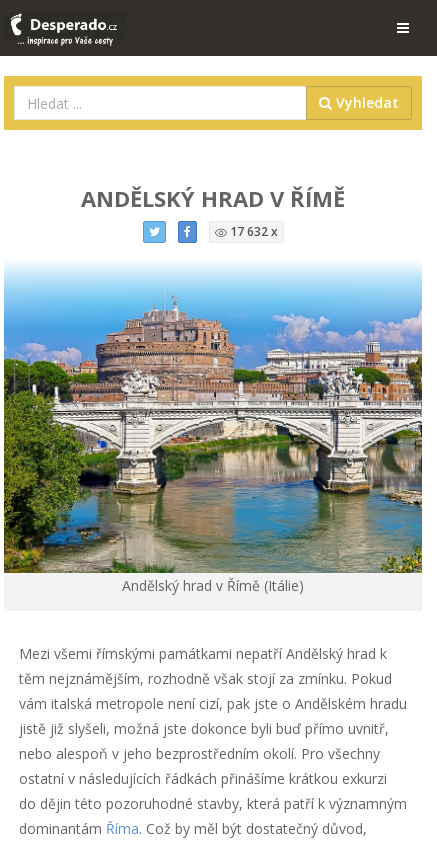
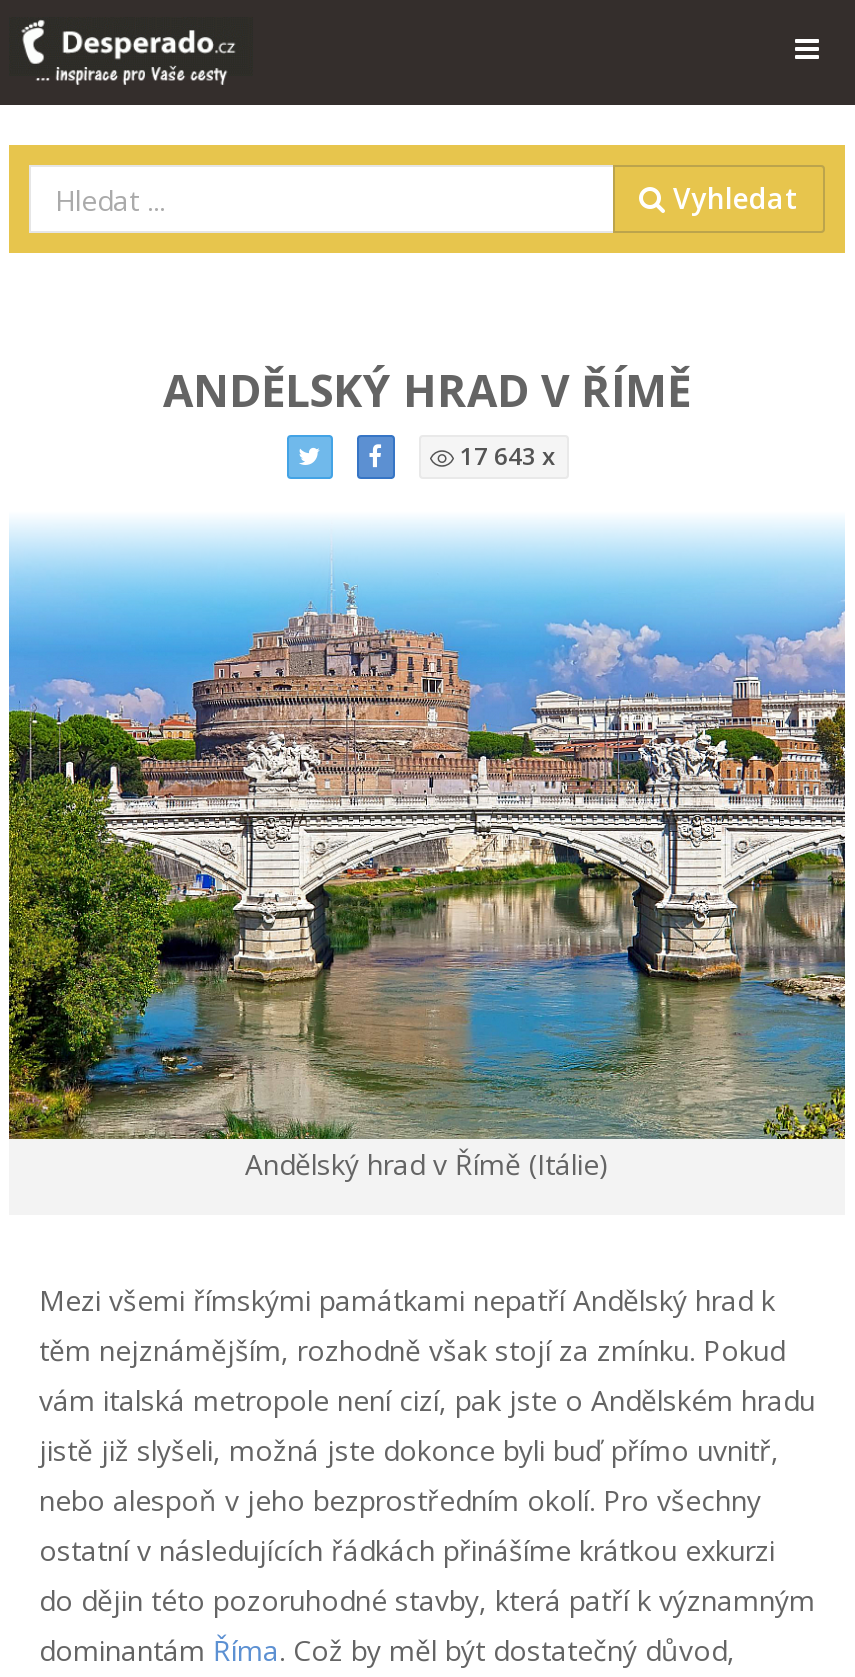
[226,223,277,240] 17 632 x -> [454,439,556,473] 17 643 x

